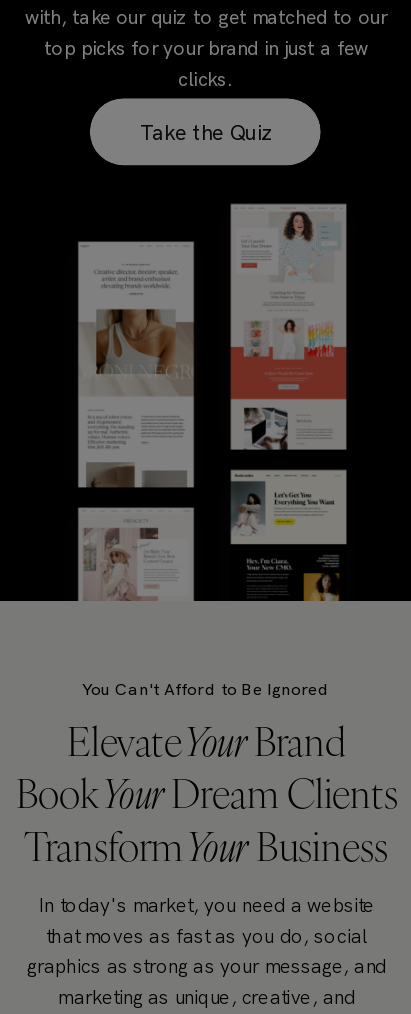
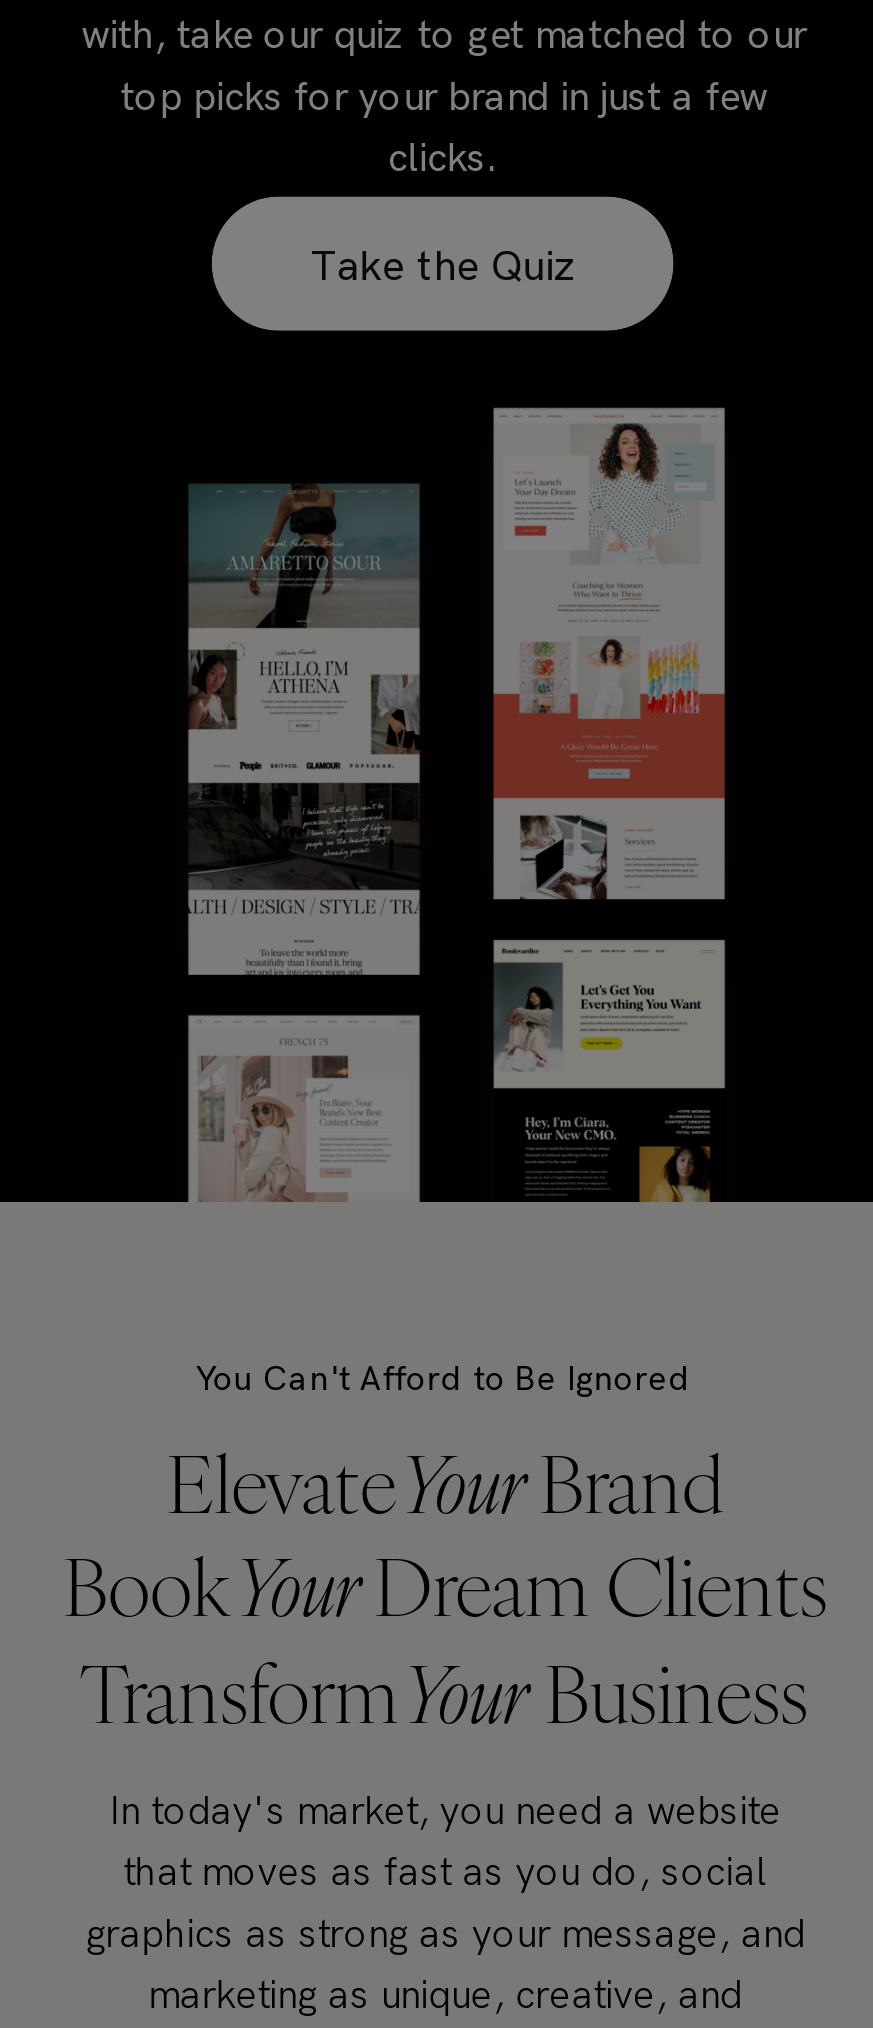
[77,240,195,488] [image] -> [188,482,420,976] [image]

